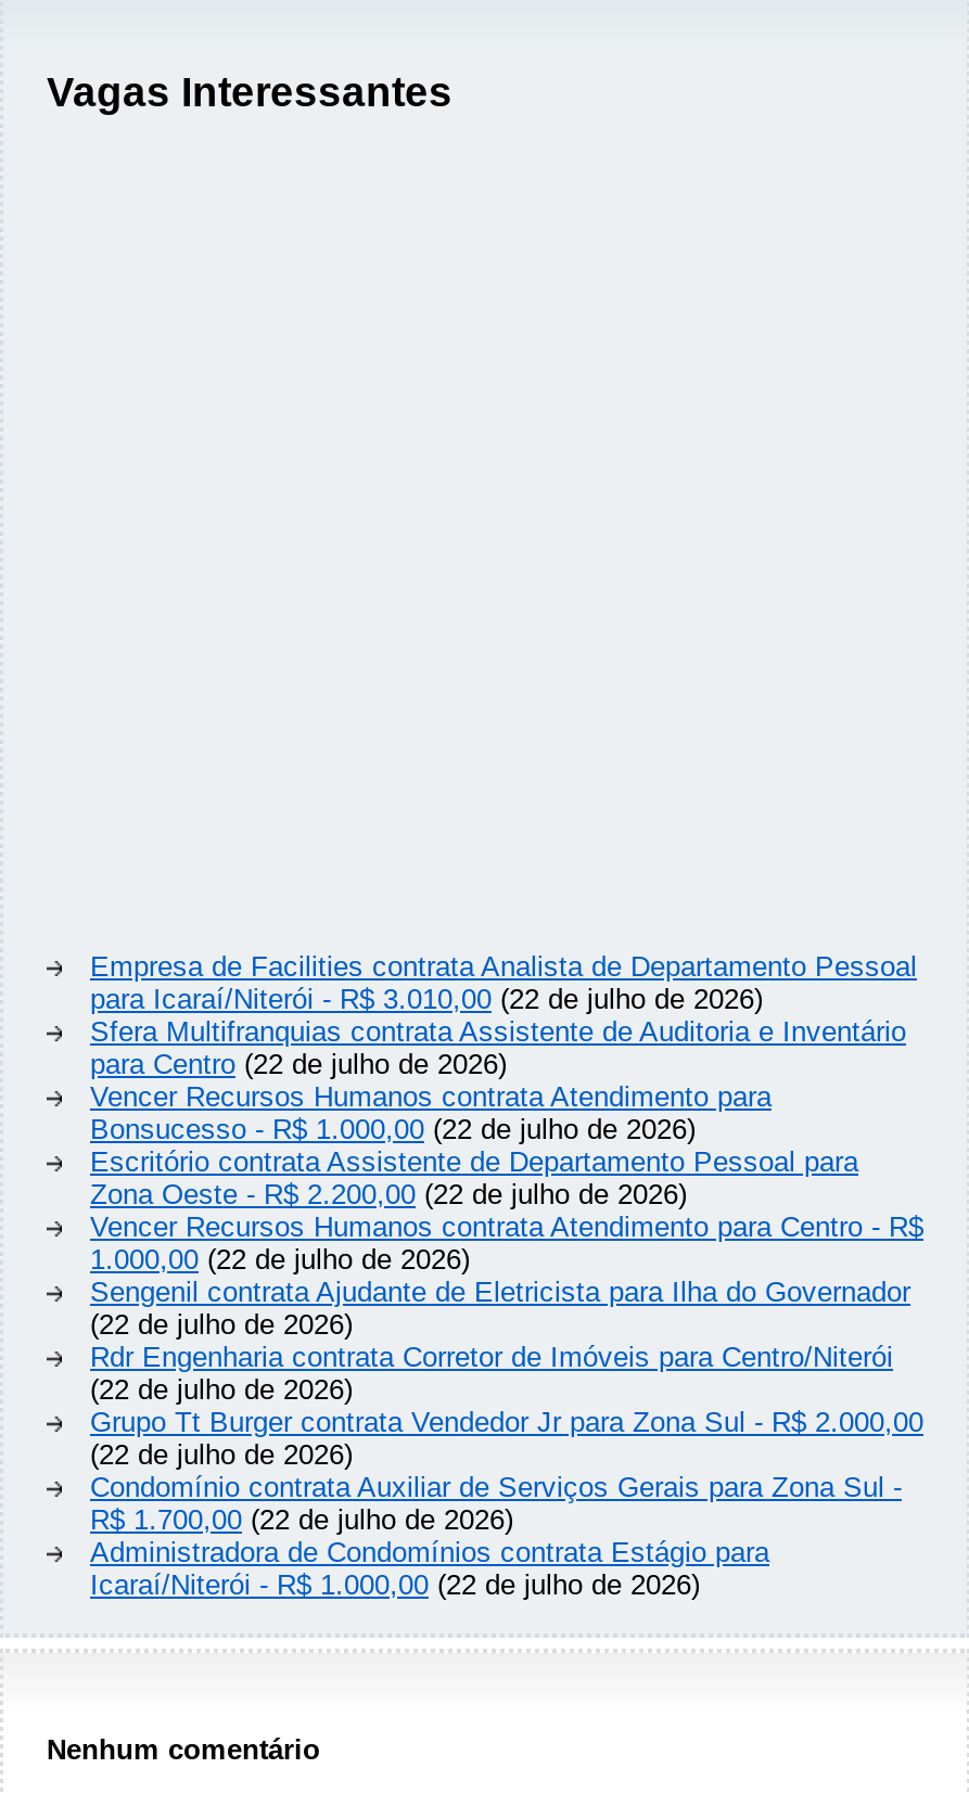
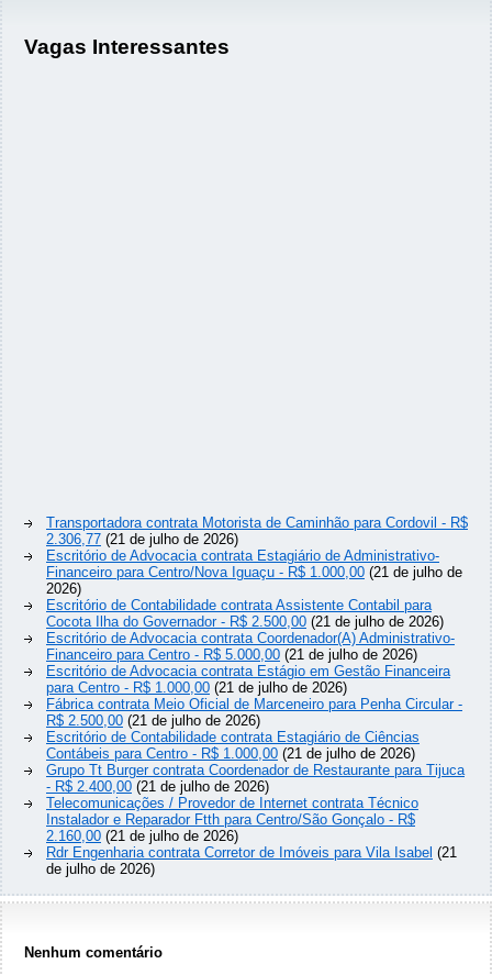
[90,950,923,1601] Empresa de Facilities contrata Analista de Departamento Pessoal | para Icaraí/Niterói - R$ 3.010,00 (22 de julho de 2026) | Sfera Multifranquias contrata Assistente de Auditoria e Inventário | para Centro (22 de julho de 2026) | Vencer Recursos Humanos contrata Atendimento para | Bonsucesso - R$ 1.000,00 (22 de julho de 2026) | Escritório contrata Assistente de Departamento Pessoal para | Zona Oeste - R$ 2.200,00 (22 de julho de 2026) | Vencer Recursos Humanos contrata Atendimento para Centro - R$ | 1.000,00 (22 de julho de 2026) | Sengenil contrata Ajudante de Eletricista para Ilha do Governador | (22 de julho de 2026) | Rdr Engenharia contrata Corretor de Imóveis para Centro/Niterói | (22 de julho de 2026) | Grupo Tt Burger contrata Vendedor Jr para Zona Sul - R$ 2.000,00 | (22 de julho de 2026) | Condomínio contrata Auxiliar de Serviços Gerais para Zona Sul - | R$ 1.700,00 (22 de julho de 2026) | Administradora de Condomínios contrata Estágio para | Icaraí/Niterói - R$ 1.000,00 (22 de julho de 2026) -> [46,515,468,877] Transportadora contrata Motorista de Caminhão para Cordovil - R$ | 2.306,77 (21 de julho de 2026) | Escritório de Advocacia contrata Estagiário de Administrativo- | Financeiro para Centro/Nova Iguaçu - R$ 1.000,00 (21 de julho de | 2026) | Escritório de Contabilidade contrata Assistente Contabil para | Cocota Ilha do Governador - R$ 2.500,00 (21 de julho de 2026) | Escritório de Advocacia contrata Coordenador(A) Administrativo- | Financeiro para Centro - R$ 5.000,00 (21 de julho de 2026) | Escritório de Advocacia contrata Estágio em Gestão Financeira | para Centro - R$ 1.000,00 (21 de julho de 2026) | Fábrica contrata Meio Oficial de Marceneiro para Penha Circular - | R$ 2.500,00 (21 de julho de 2026) | Escritório de Contabilidade contrata Estagiário de Ciências | Contábeis para Centro - R$ 1.000,00 (21 de julho de 2026) | Grupo Tt Burger contrata Coordenador de Restaurante para Tijuca | - R$ 2.400,00 (21 de julho de 2026) | Telecomunicações / Provedor de Internet contrata Técnico | Instalador e Reparador Ftth para Centro/São Gonçalo - R$ | 2.160,00 (21 de julho de 2026) | Rdr Engenharia contrata Corretor de Imóveis para Vila Isabel (21 | de julho de 2026)

